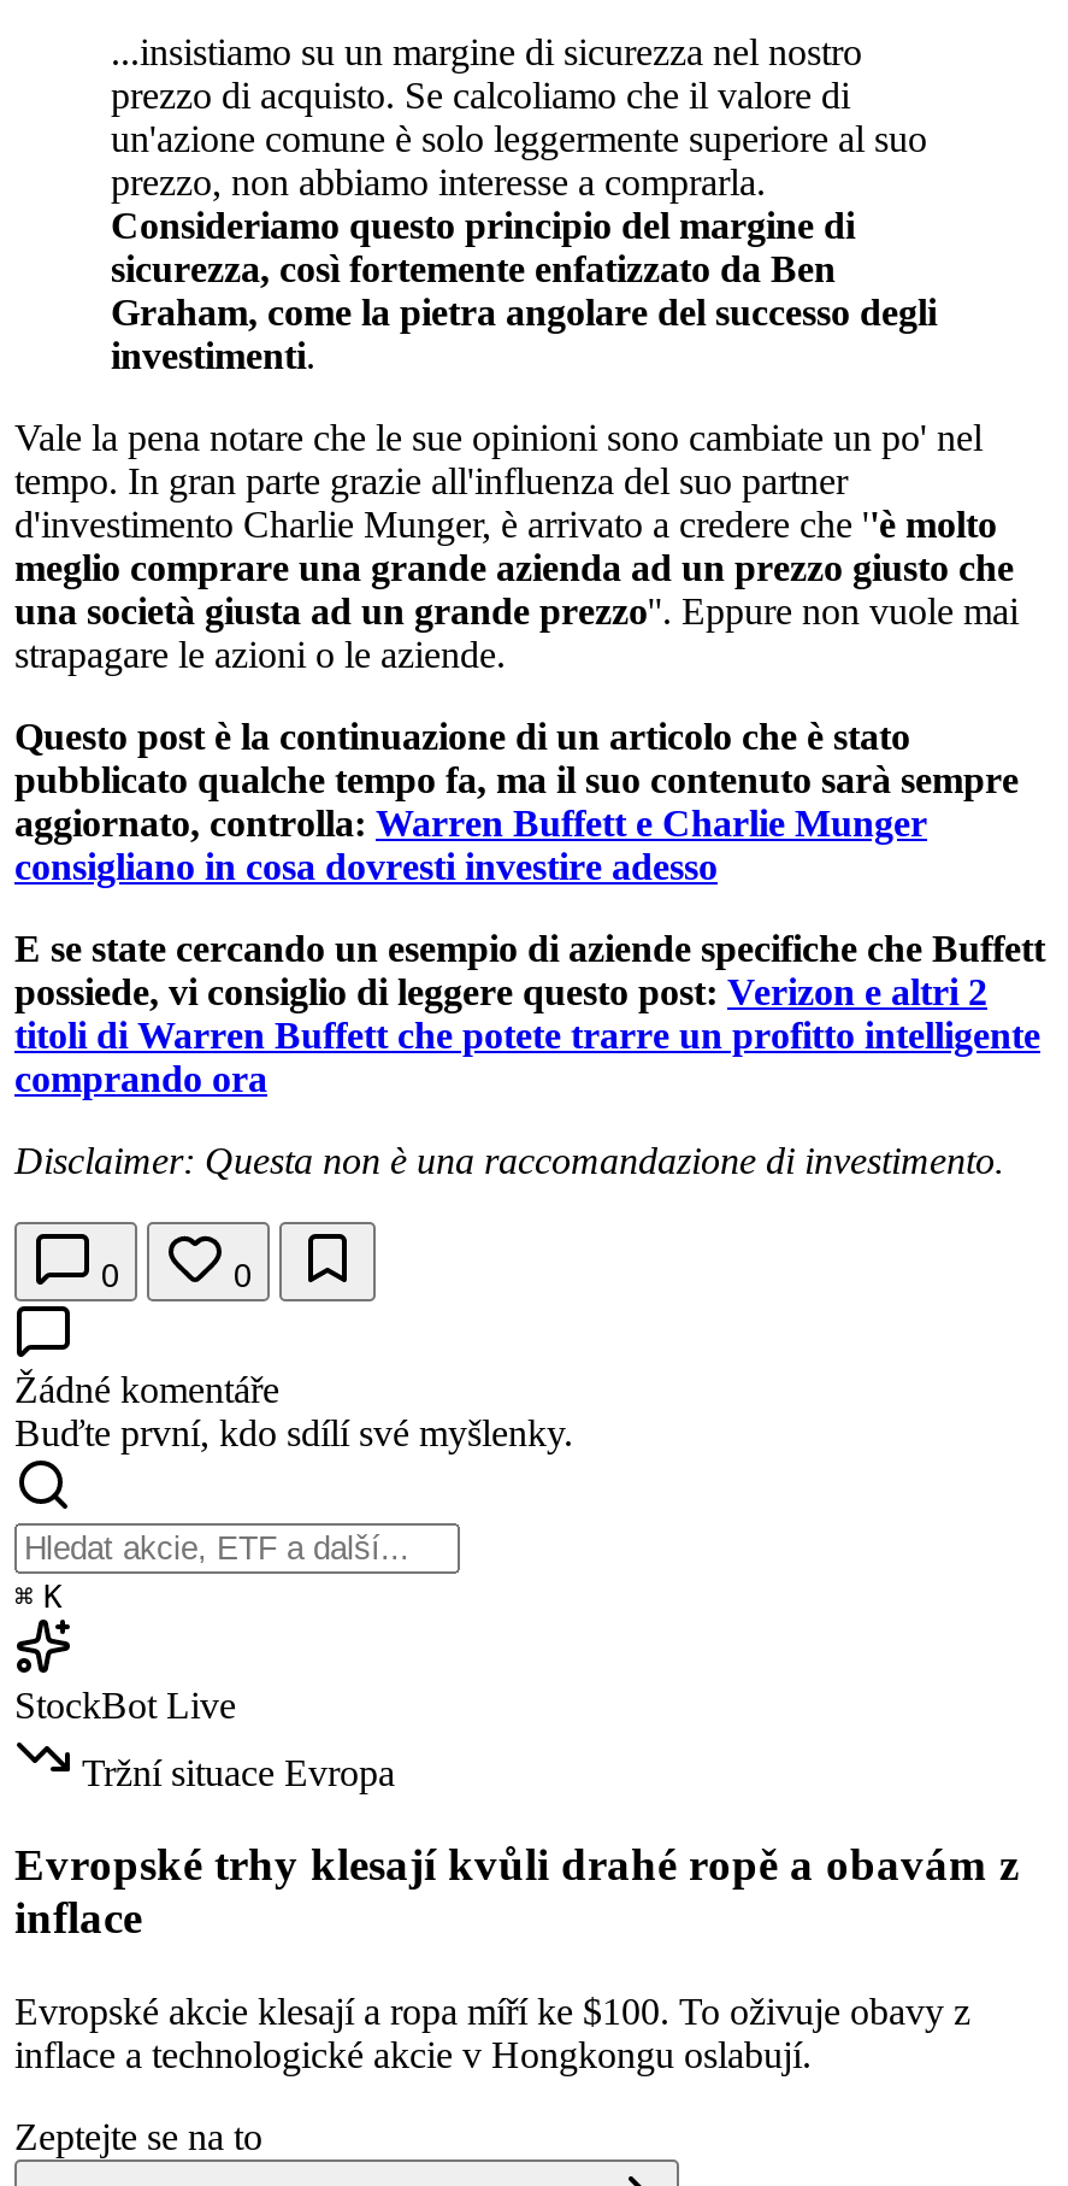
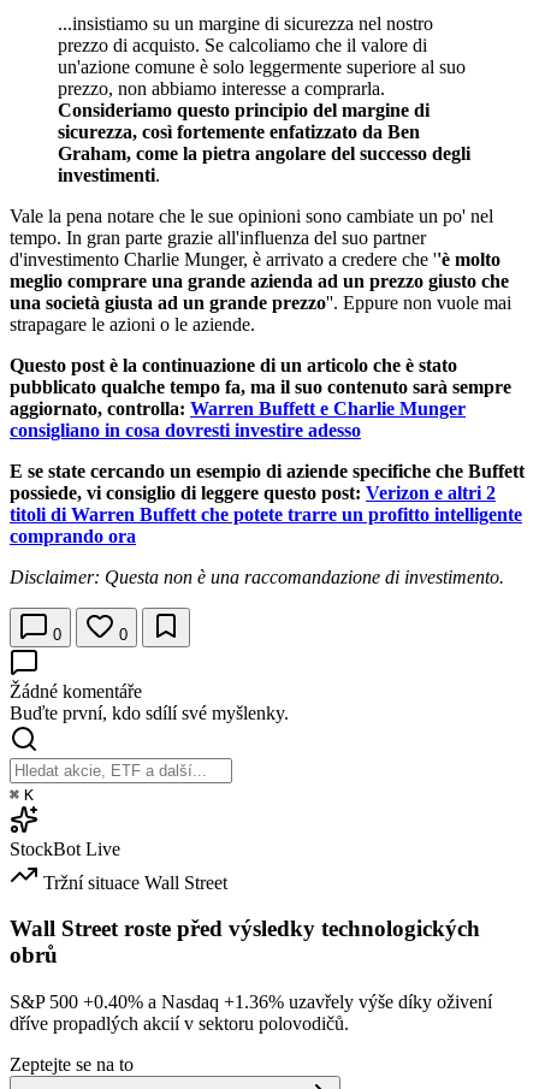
[82,1751,395,1792] Tržní situace Evropa -> [43,872,227,892] Tržní situace Wall Street
[14,1840,1019,1943] Evropské trhy klesají kvůli drahé ropě a obavám z | inflace -> [10,916,480,968] Wall Street roste před výsledky technologických | obrů
[14,1991,970,2075] Evropské akcie klesají a ropa míří ke $100. To oživuje obavy z | inflace a technologické akcie v Hongkongu oslabují. -> [10,992,492,1034] S&P 500 +0.40% a Nasdaq +1.36% uzavřely výše díky oživení | dříve propadlých akcií v sektoru polovodičů.

